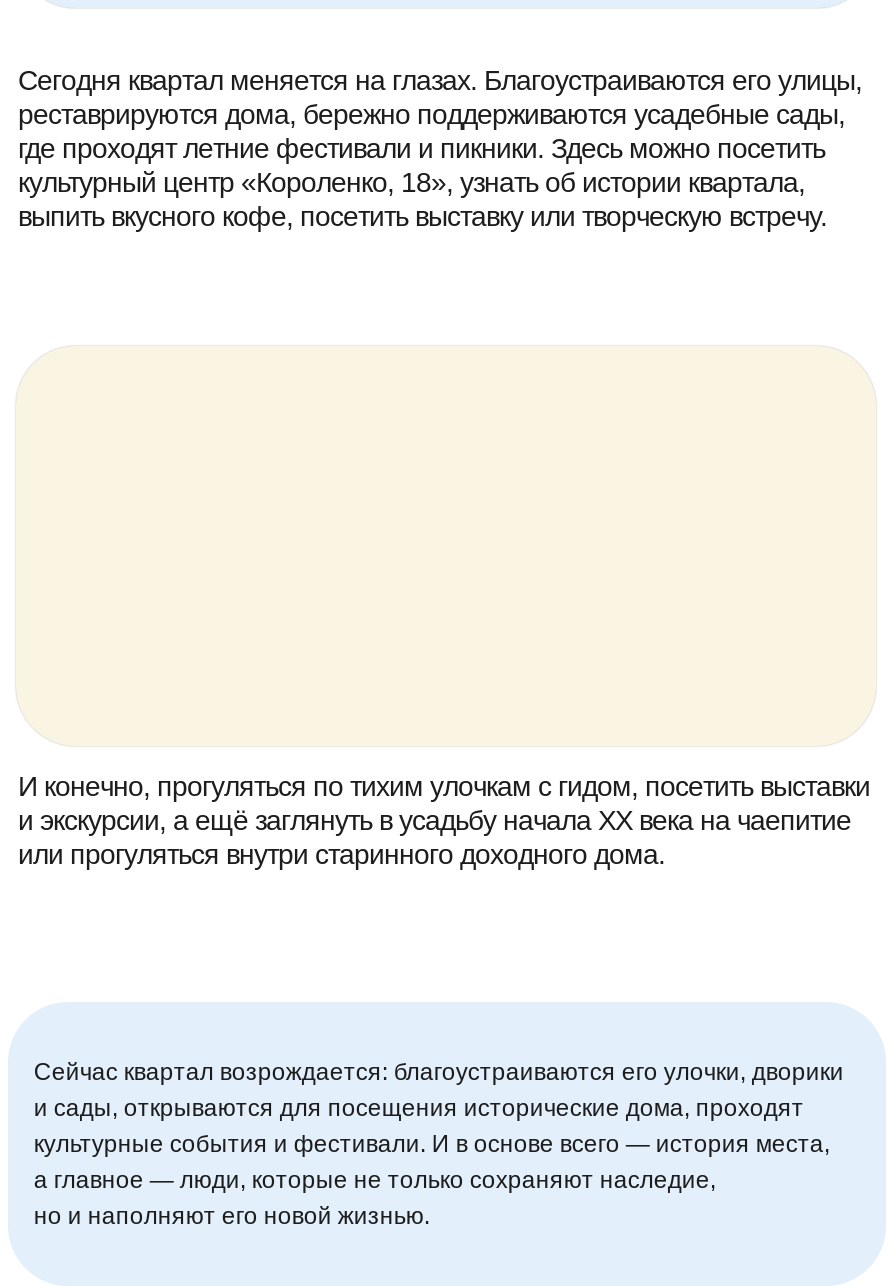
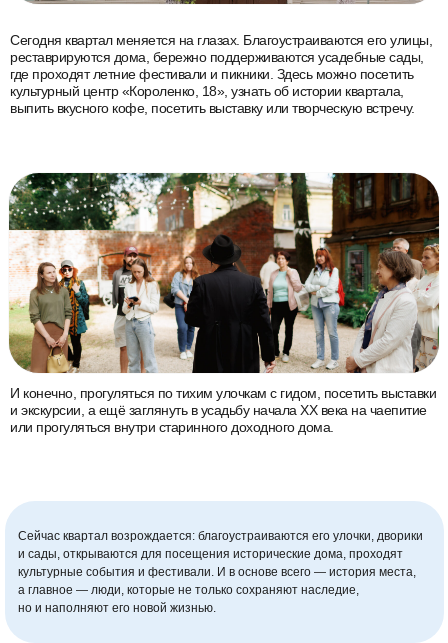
none -> [8,172,440,374] [image]

